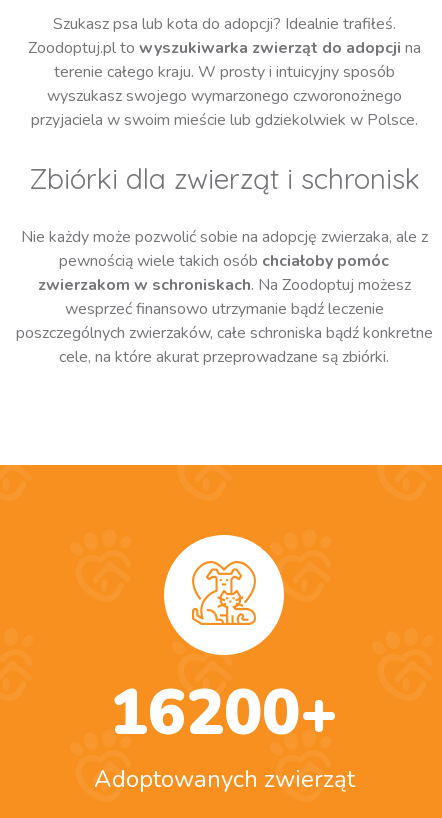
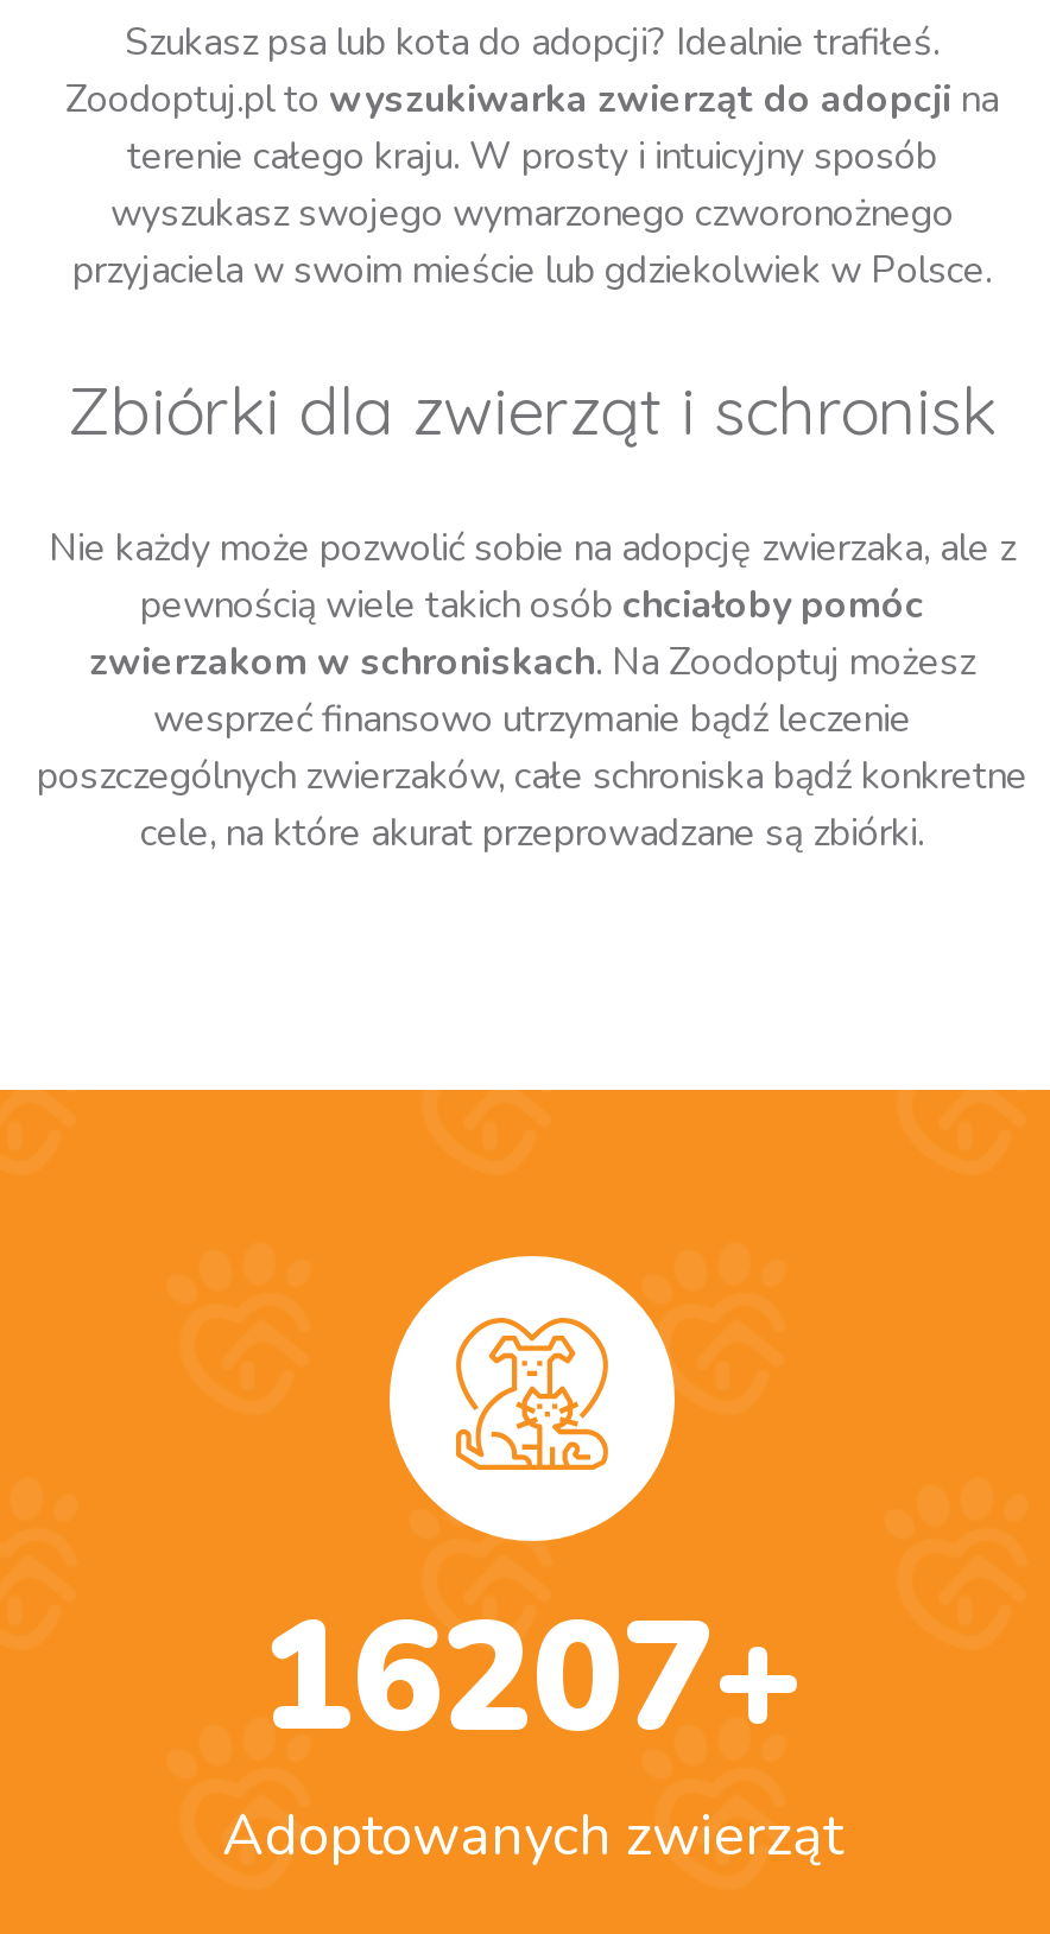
[110,669,338,757] 16200+ -> [261,1574,803,1783] 16207+

